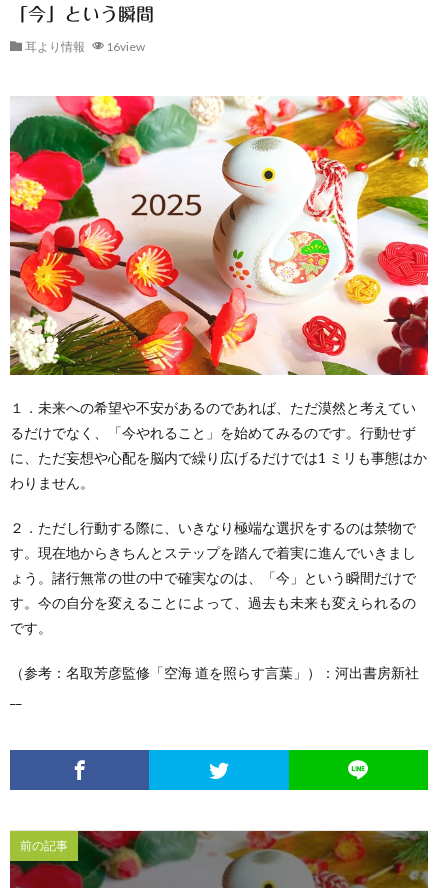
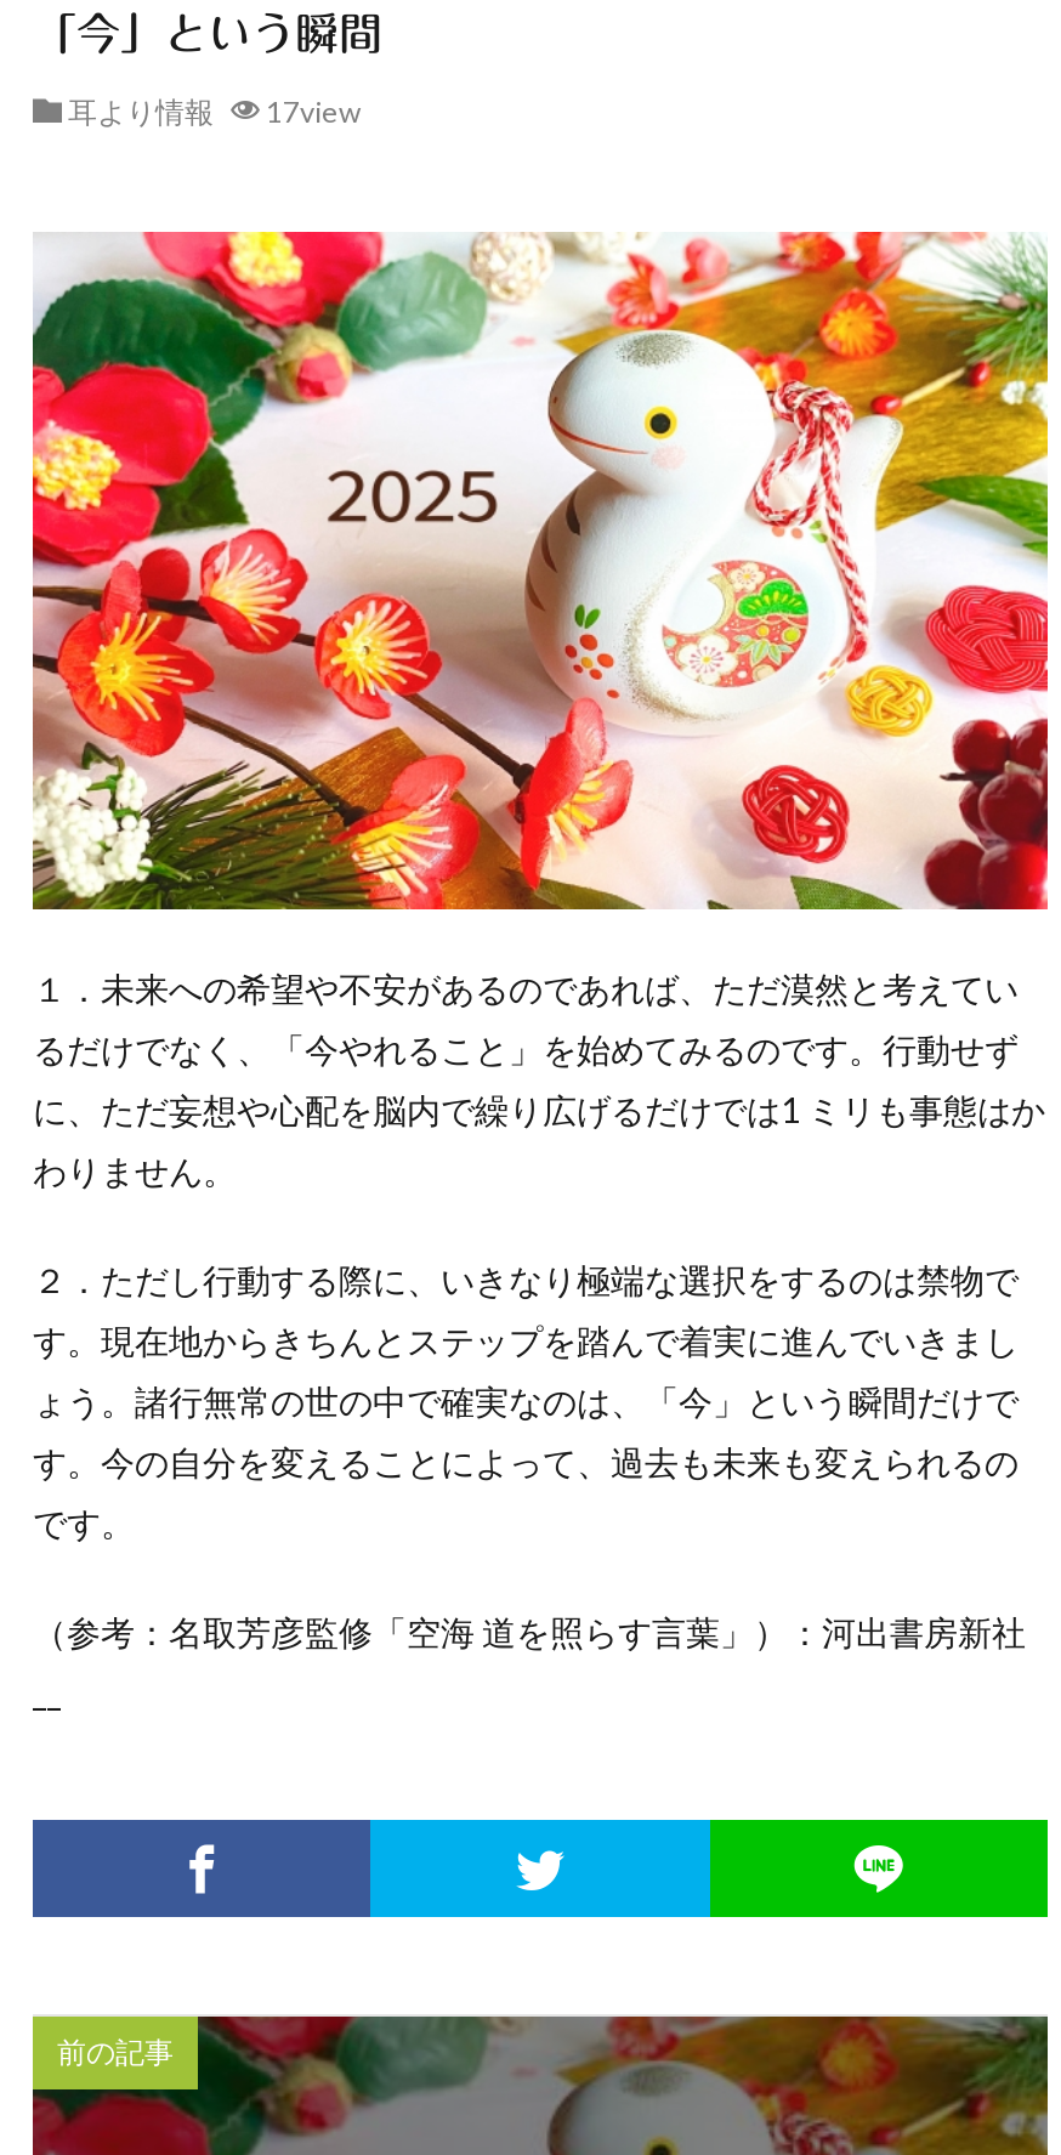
[24,39,145,54] 耳より情報 16view -> [68,93,361,130] 耳より情報 17view

